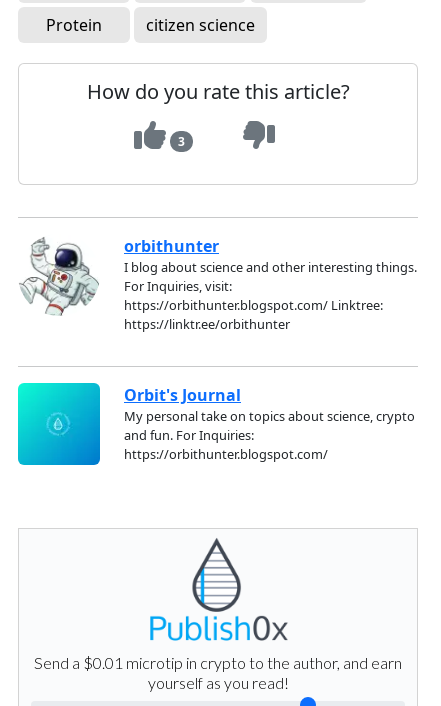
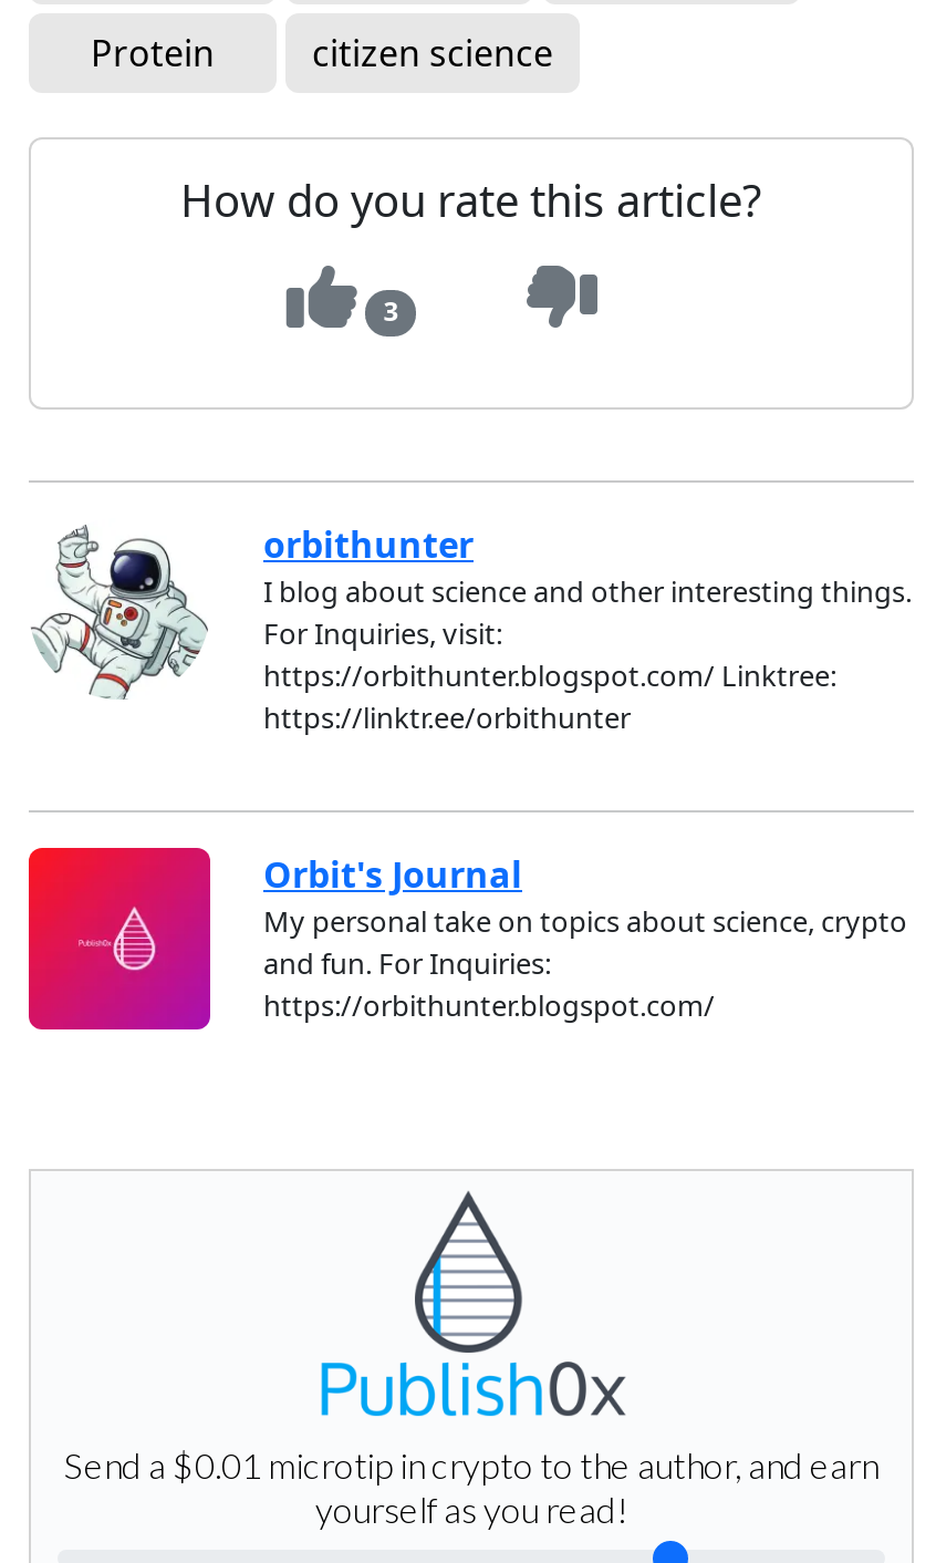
[17,382,101,466] [image] -> [27,846,212,1032] [image]

